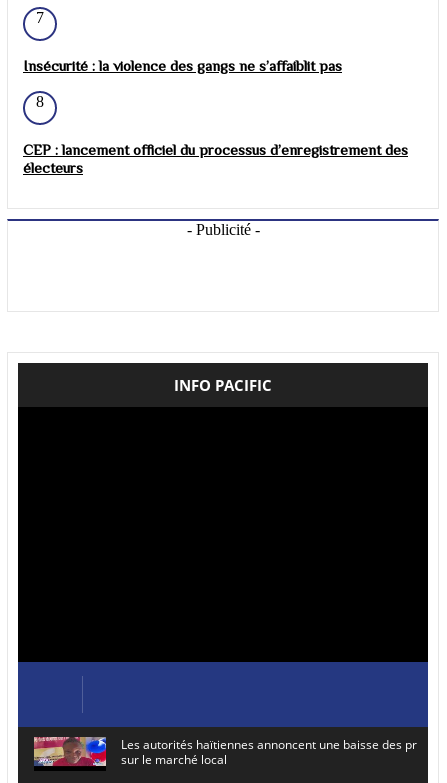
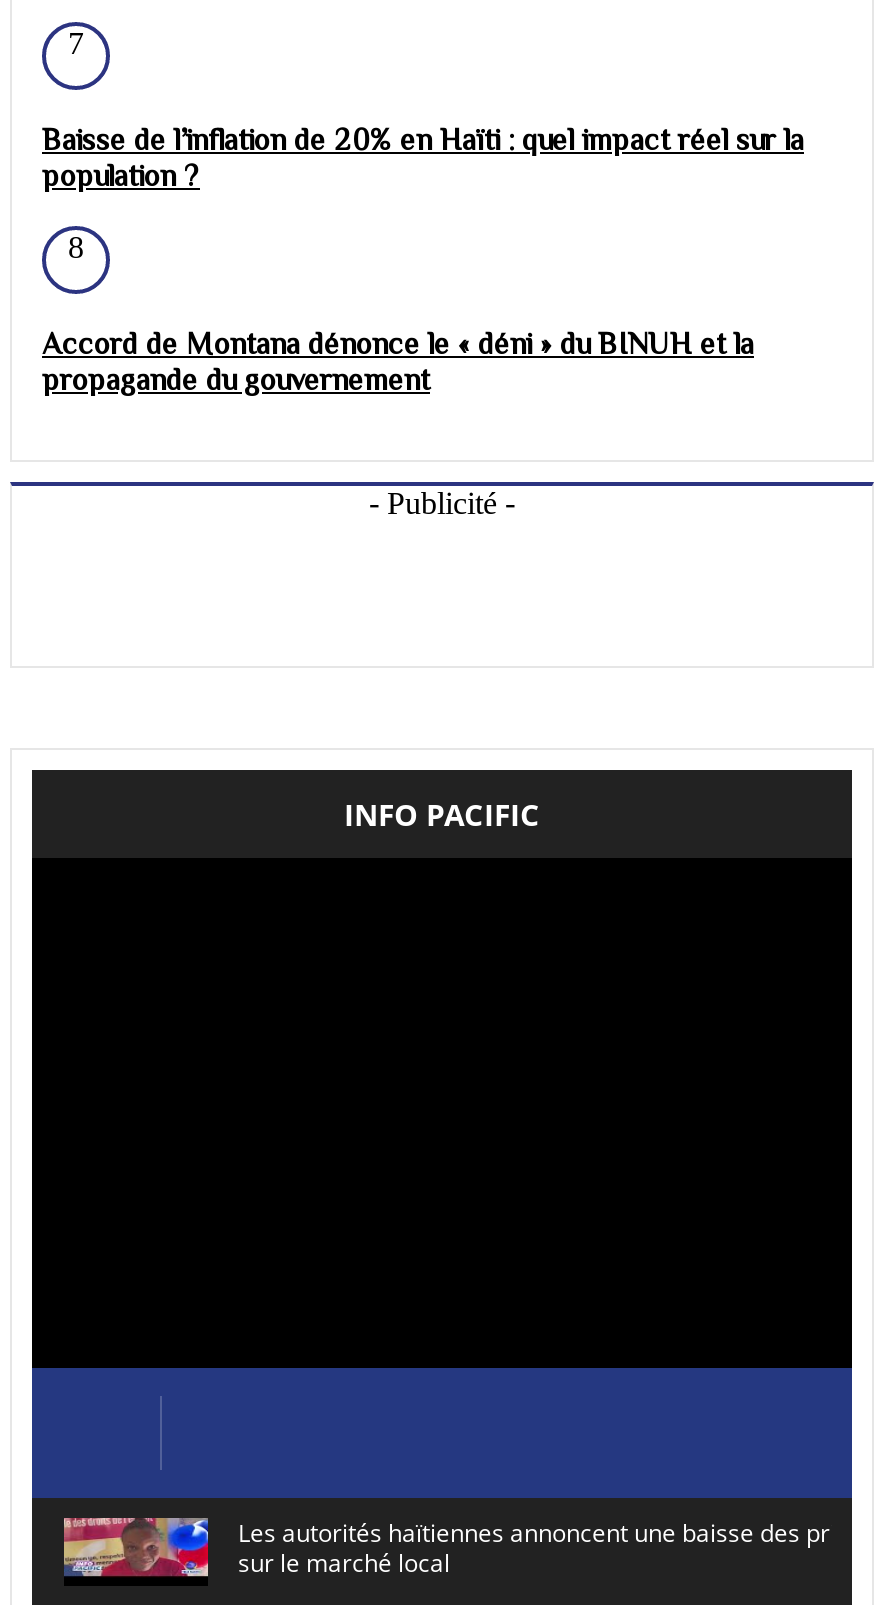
[23,57,342,74] Insécurité : la violence des gangs ne s’affaiblit pas -> [42,122,804,192] Baisse de l’inflation de 20% en Haïti : quel impact réel sur la | population ?
[23,141,408,176] CEP : lancement officiel du processus d’enregistrement des | électeurs -> [42,326,754,396] Accord de Montana dénonce le « déni » du BINUH et la | propagande du gouvernement

